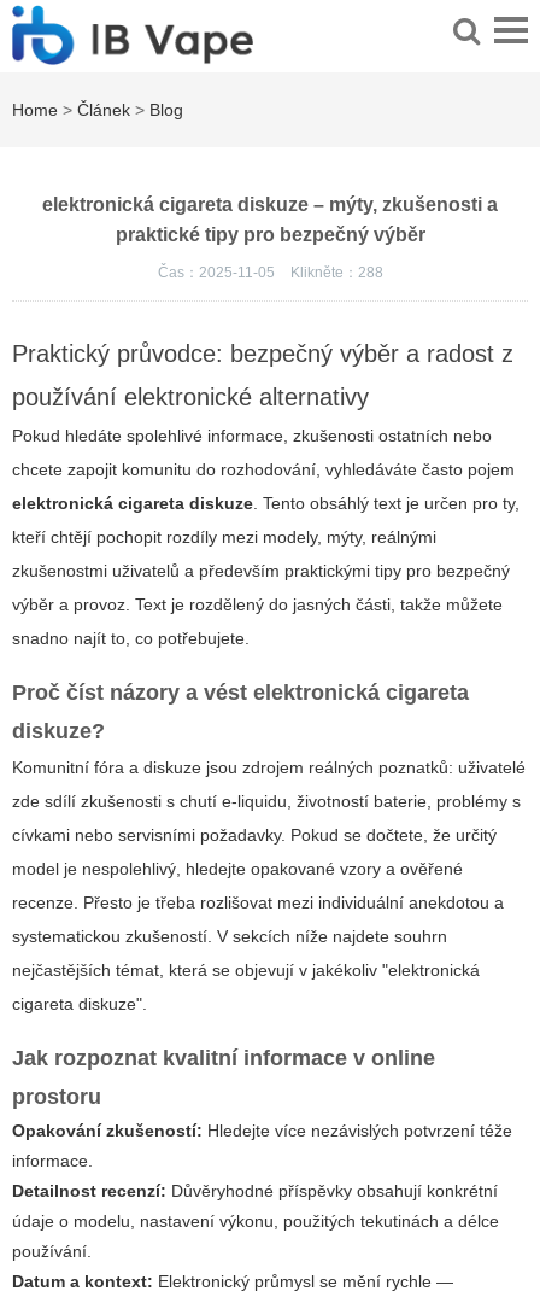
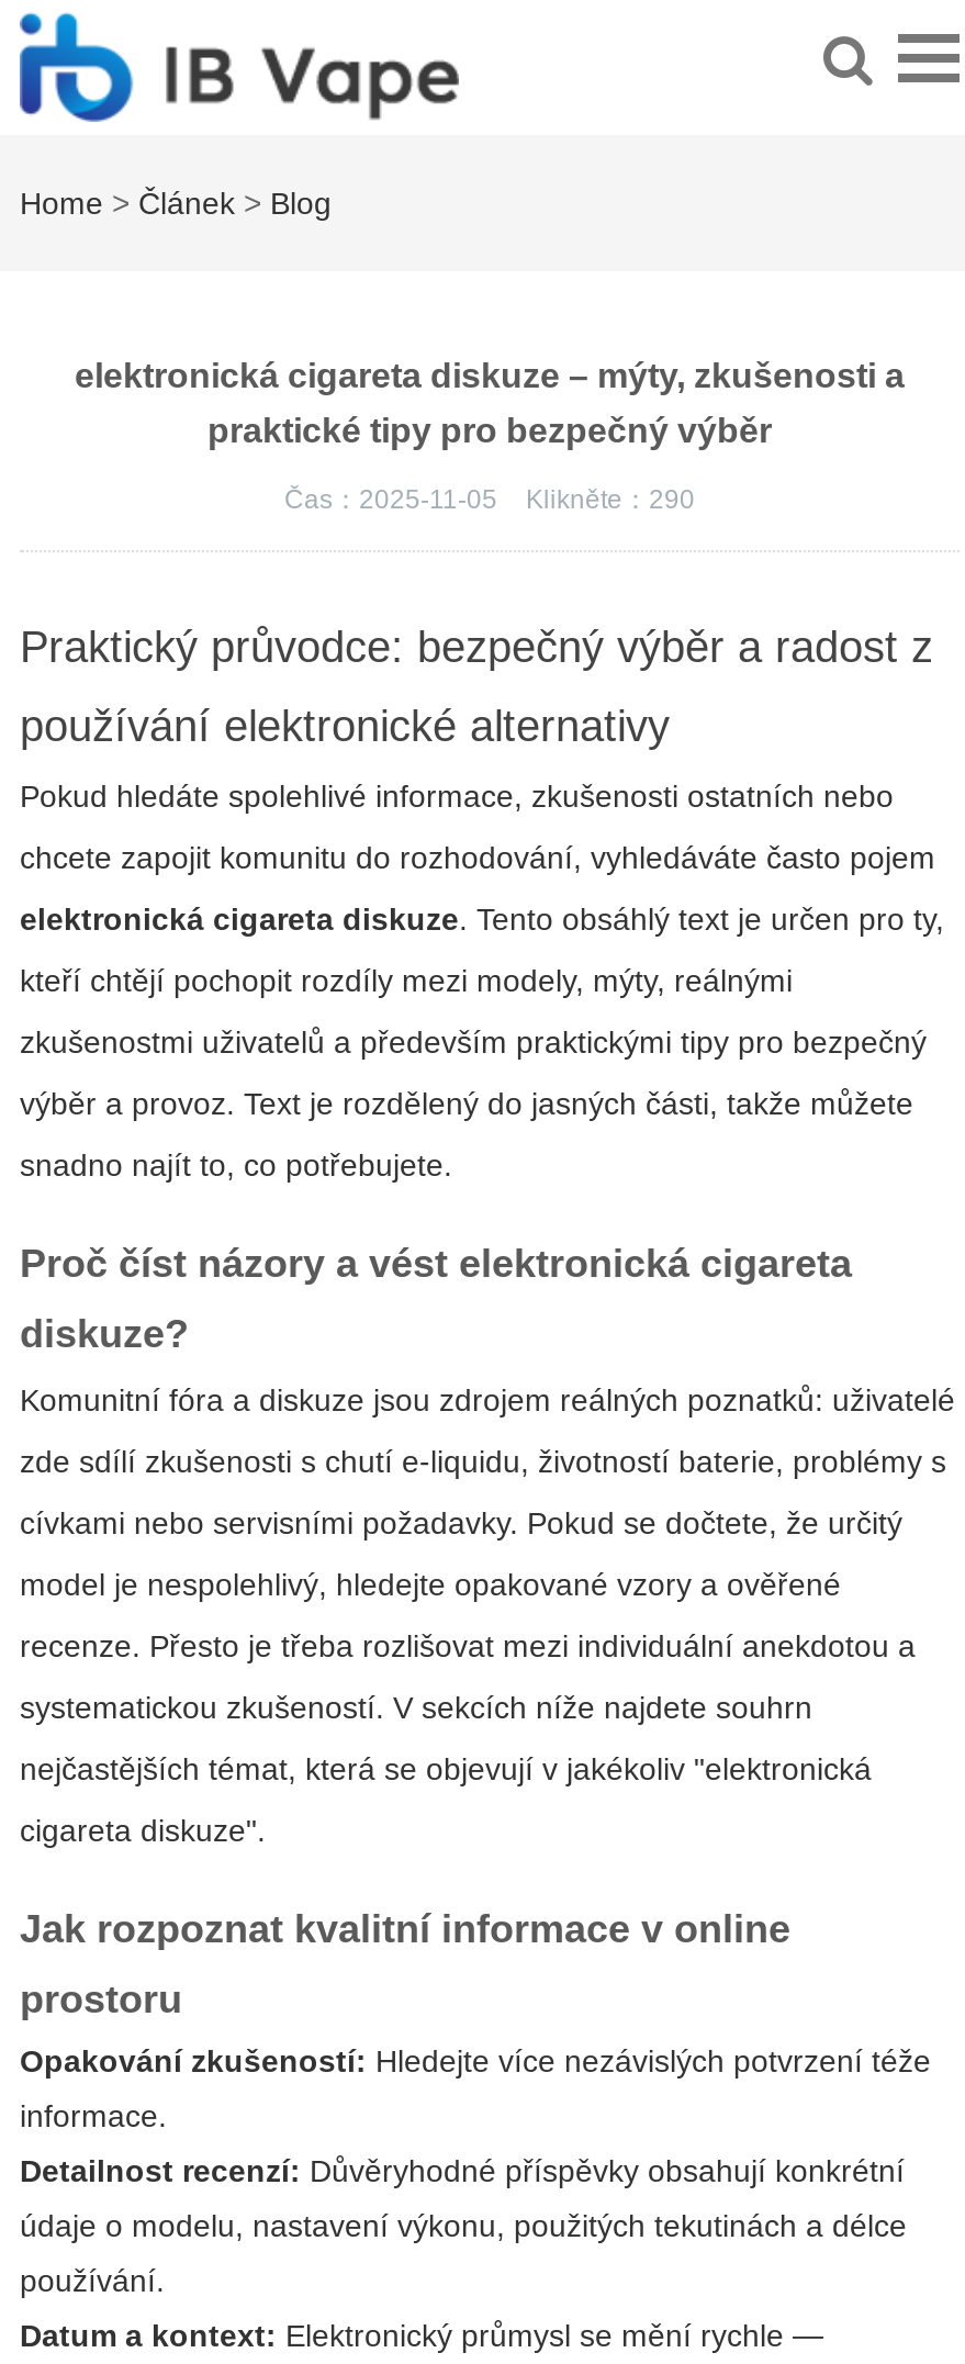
[157,265,383,282] Čas：2025-11-05 Klikněte：288 -> [284,485,695,516] Čas：2025-11-05 Klikněte：290

